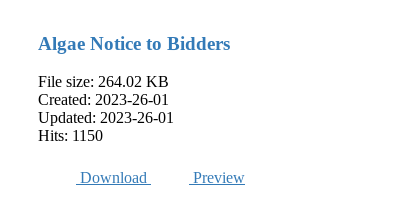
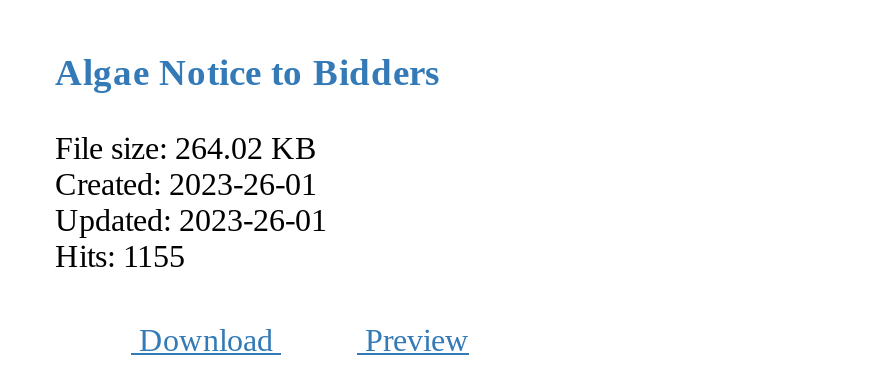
[38,127,103,144] Hits: 1150 -> [55,240,185,274] Hits: 1155

